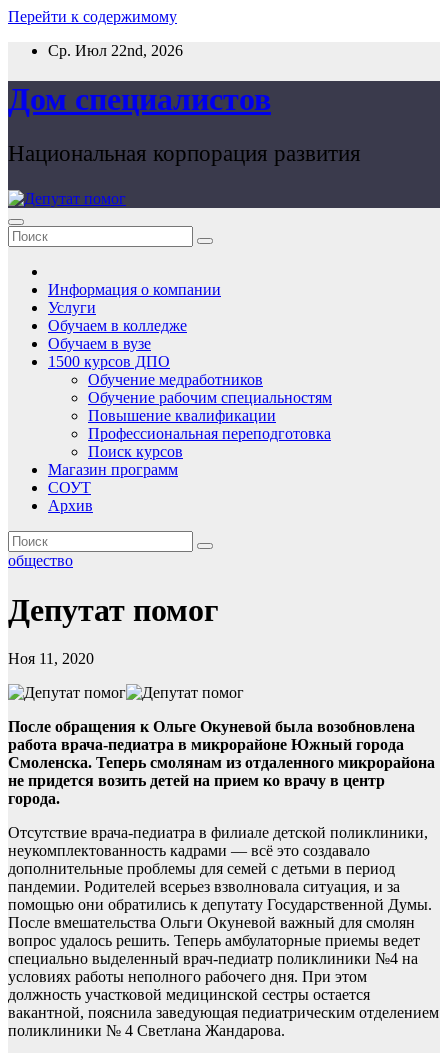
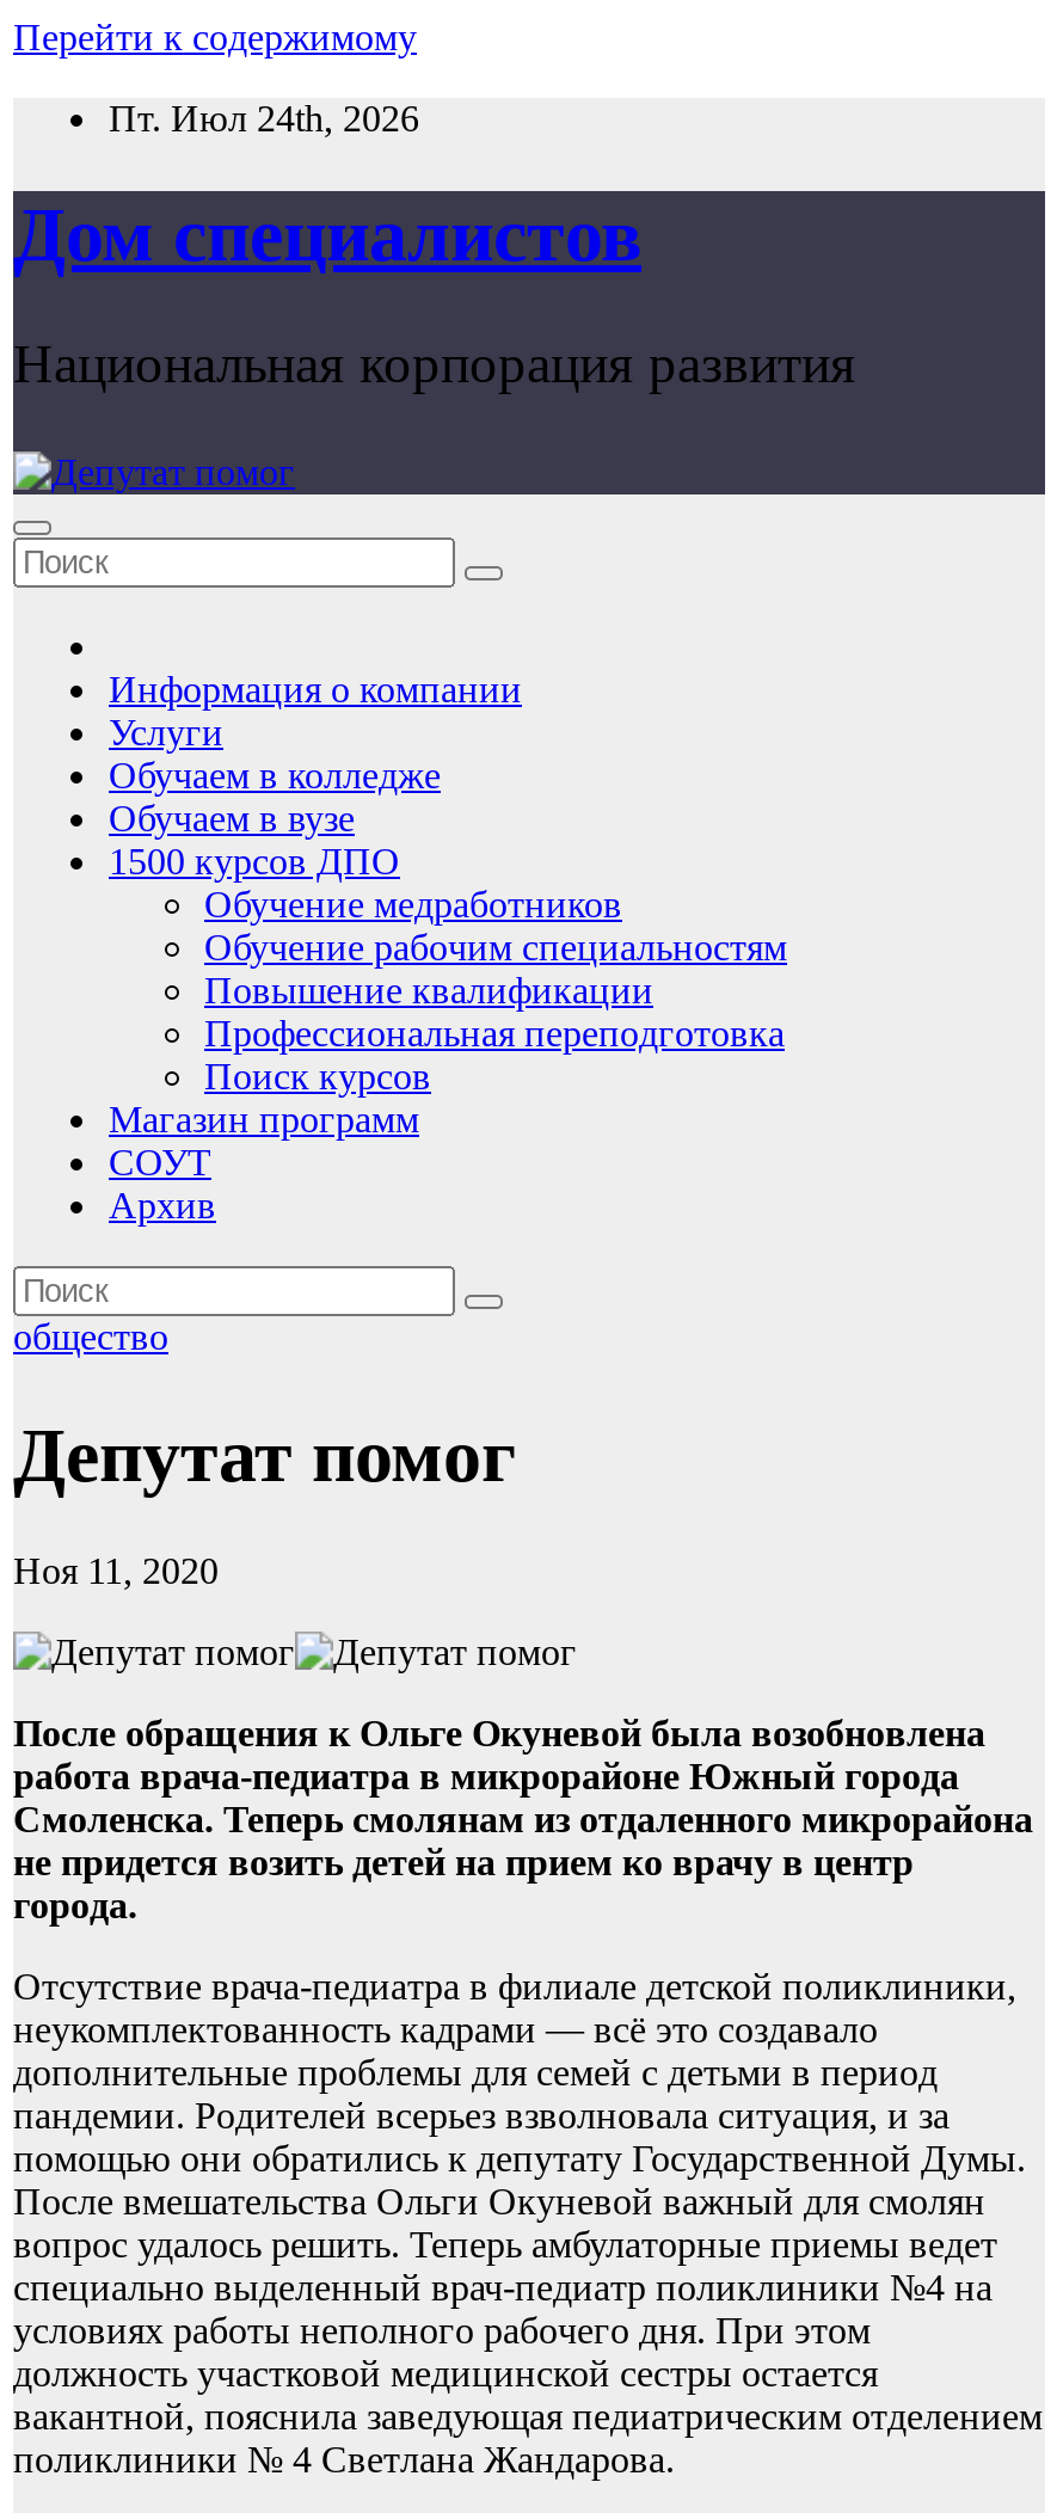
[48,42,183,59] Ср. Июл 22nd, 2026 -> [109,98,419,139] Пт. Июл 24th, 2026

